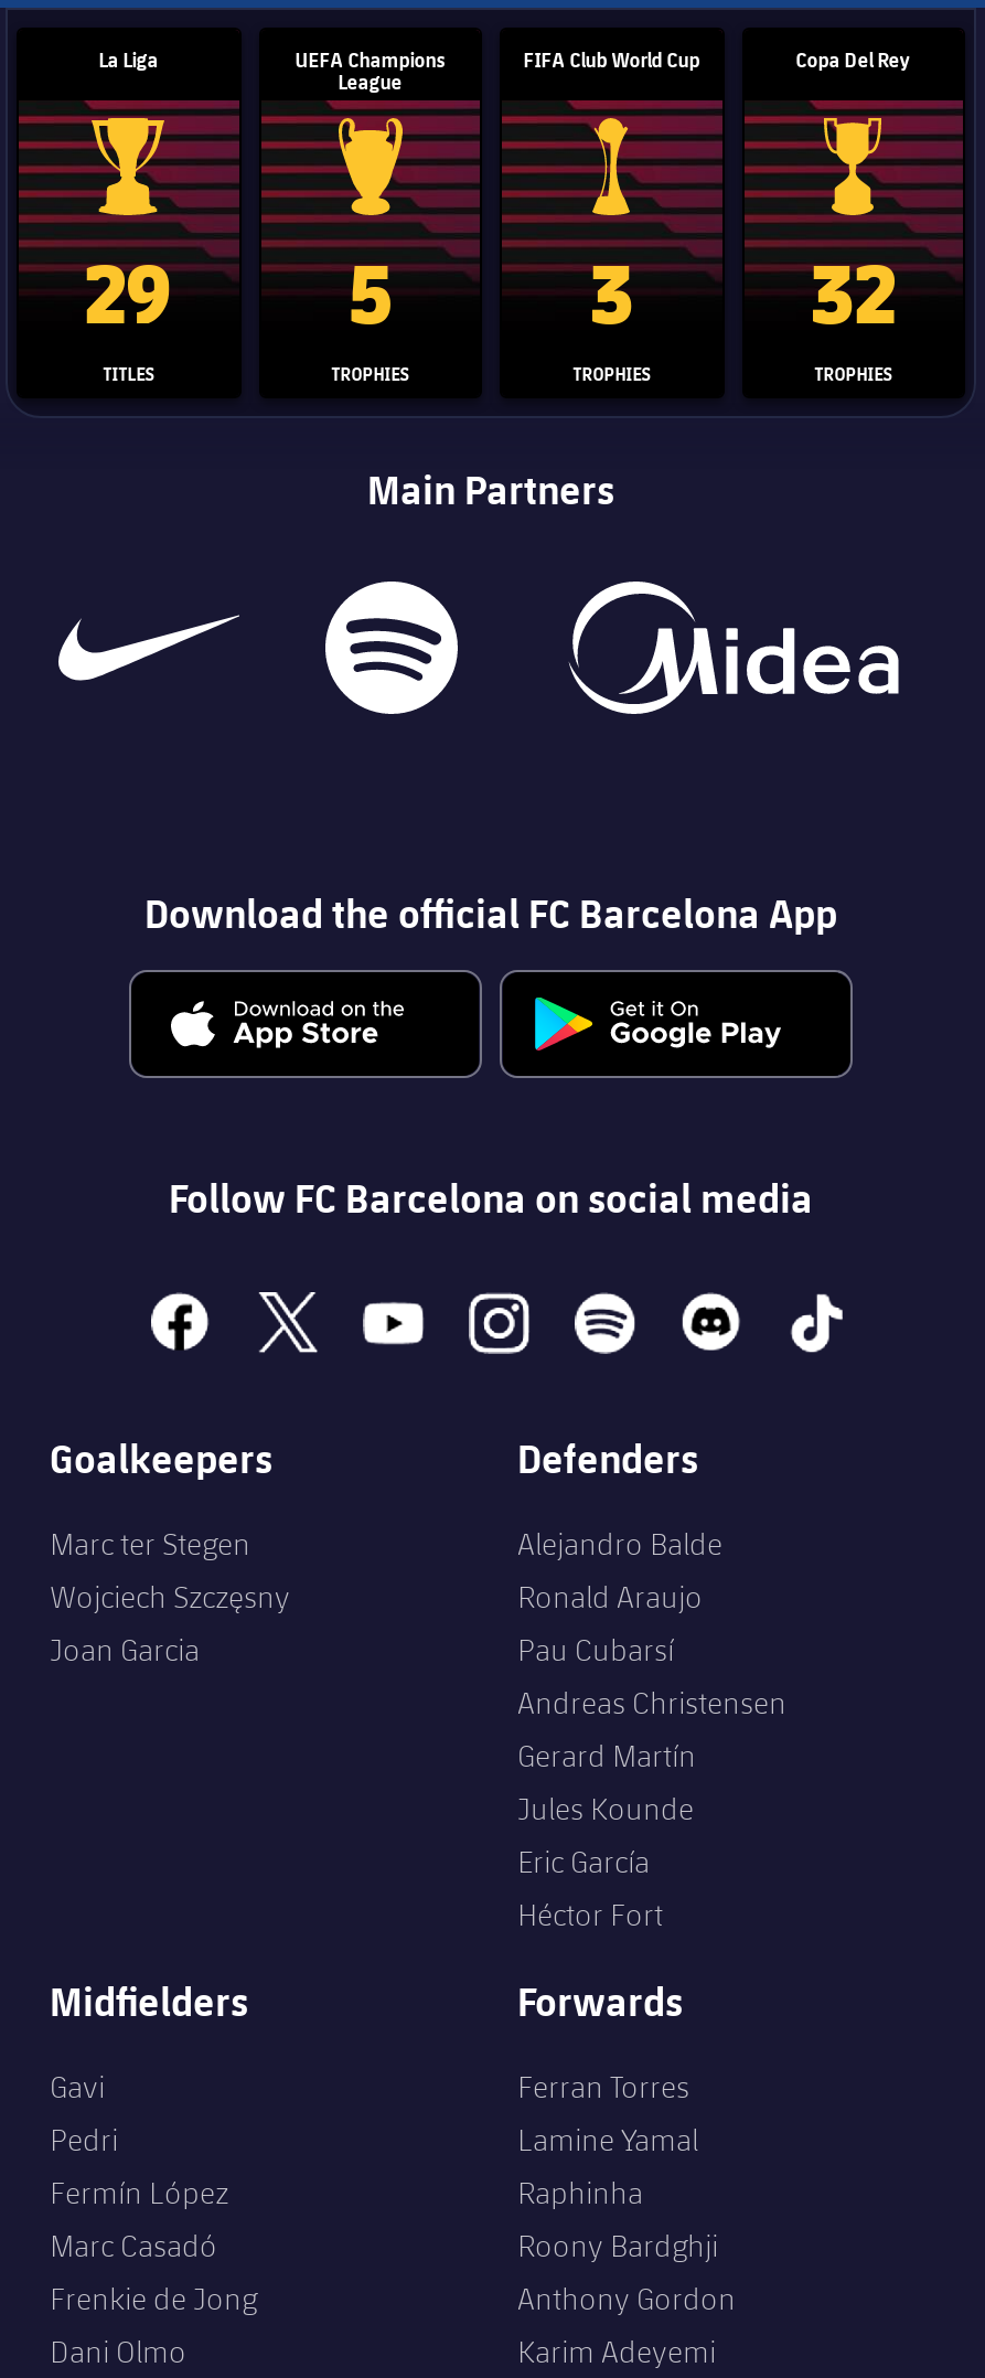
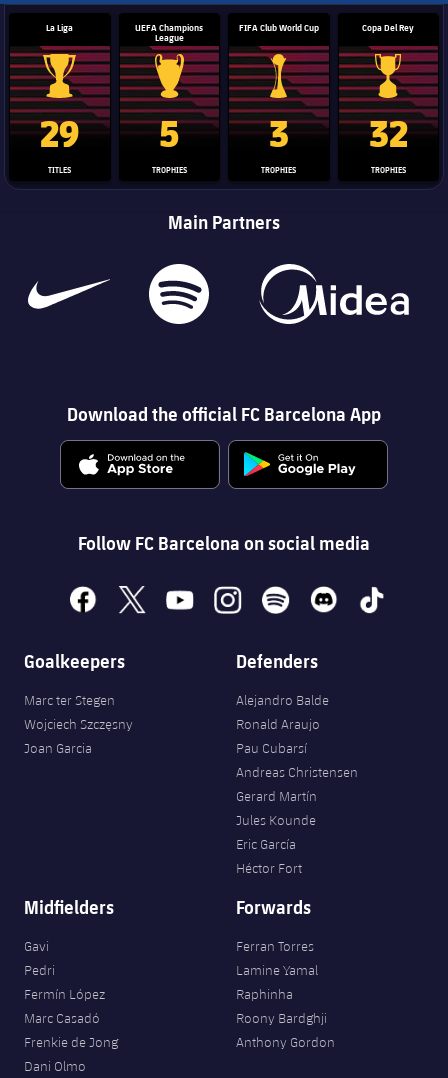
[517,2334,716,2369] Karim Adeyemi -> none

